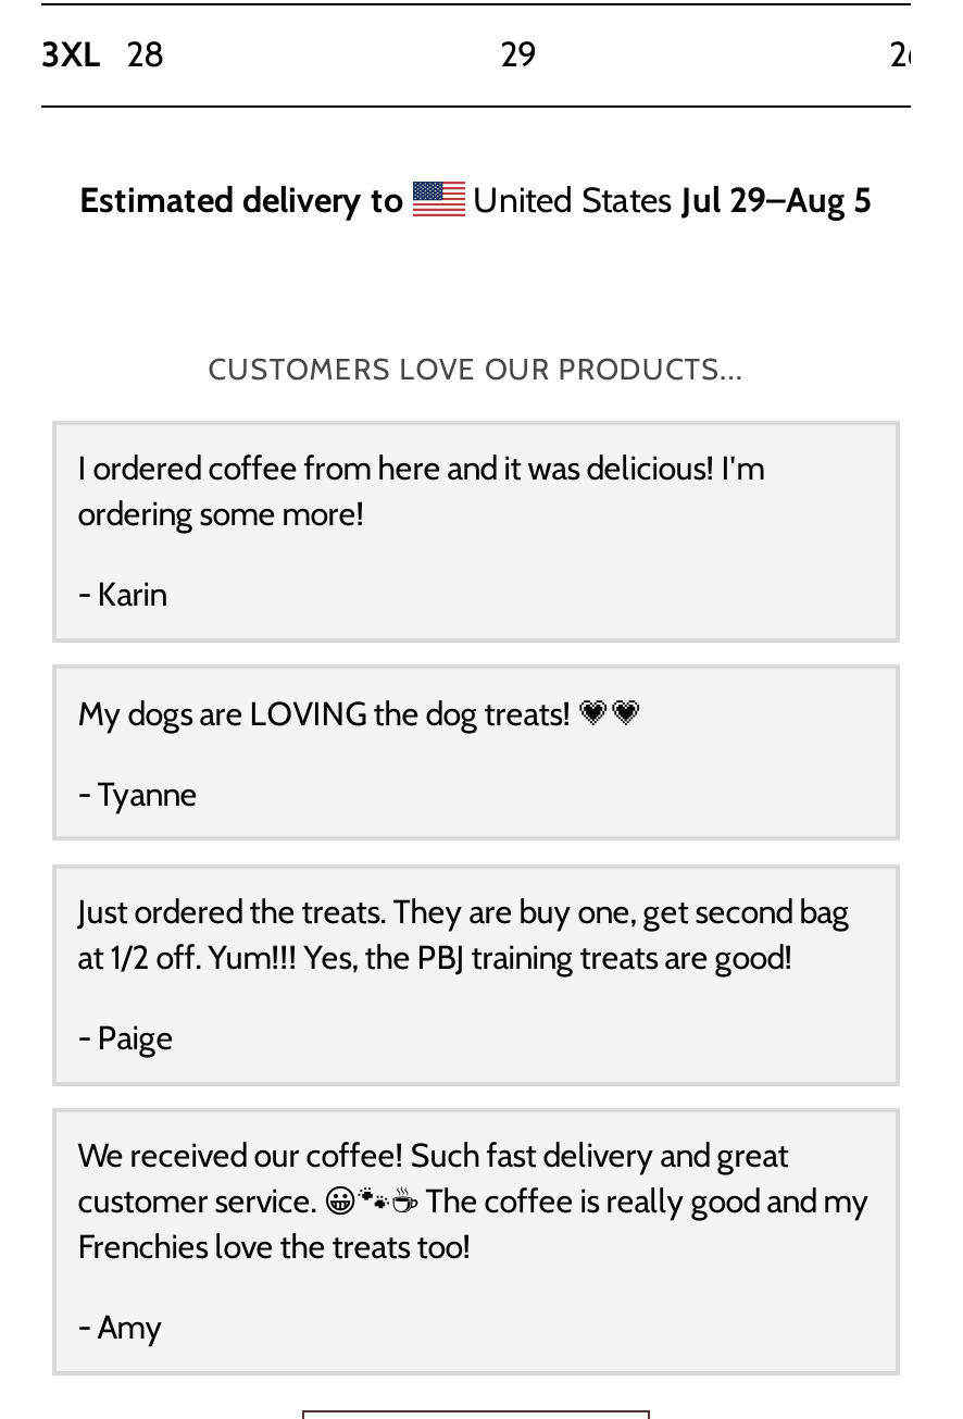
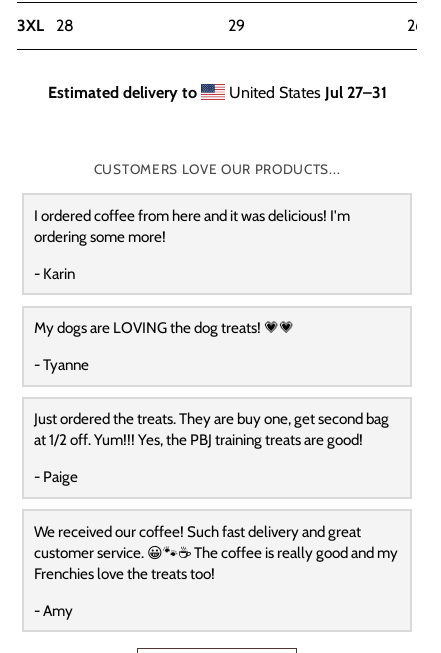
[464,180,873,221] United States Jul 29–Aug 5 -> [224,83,386,102] United States Jul 27–31

